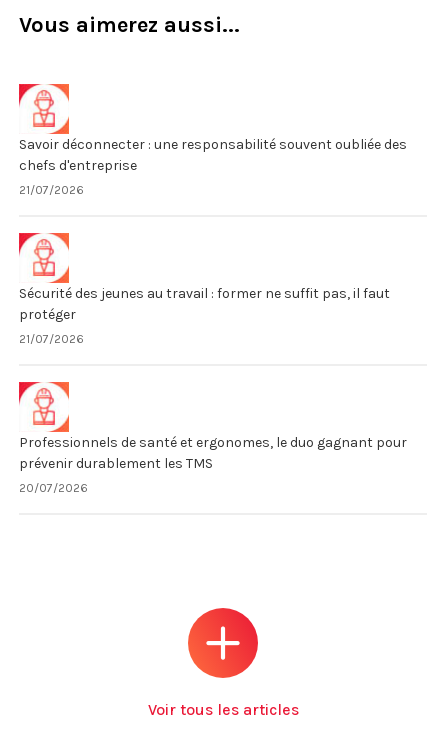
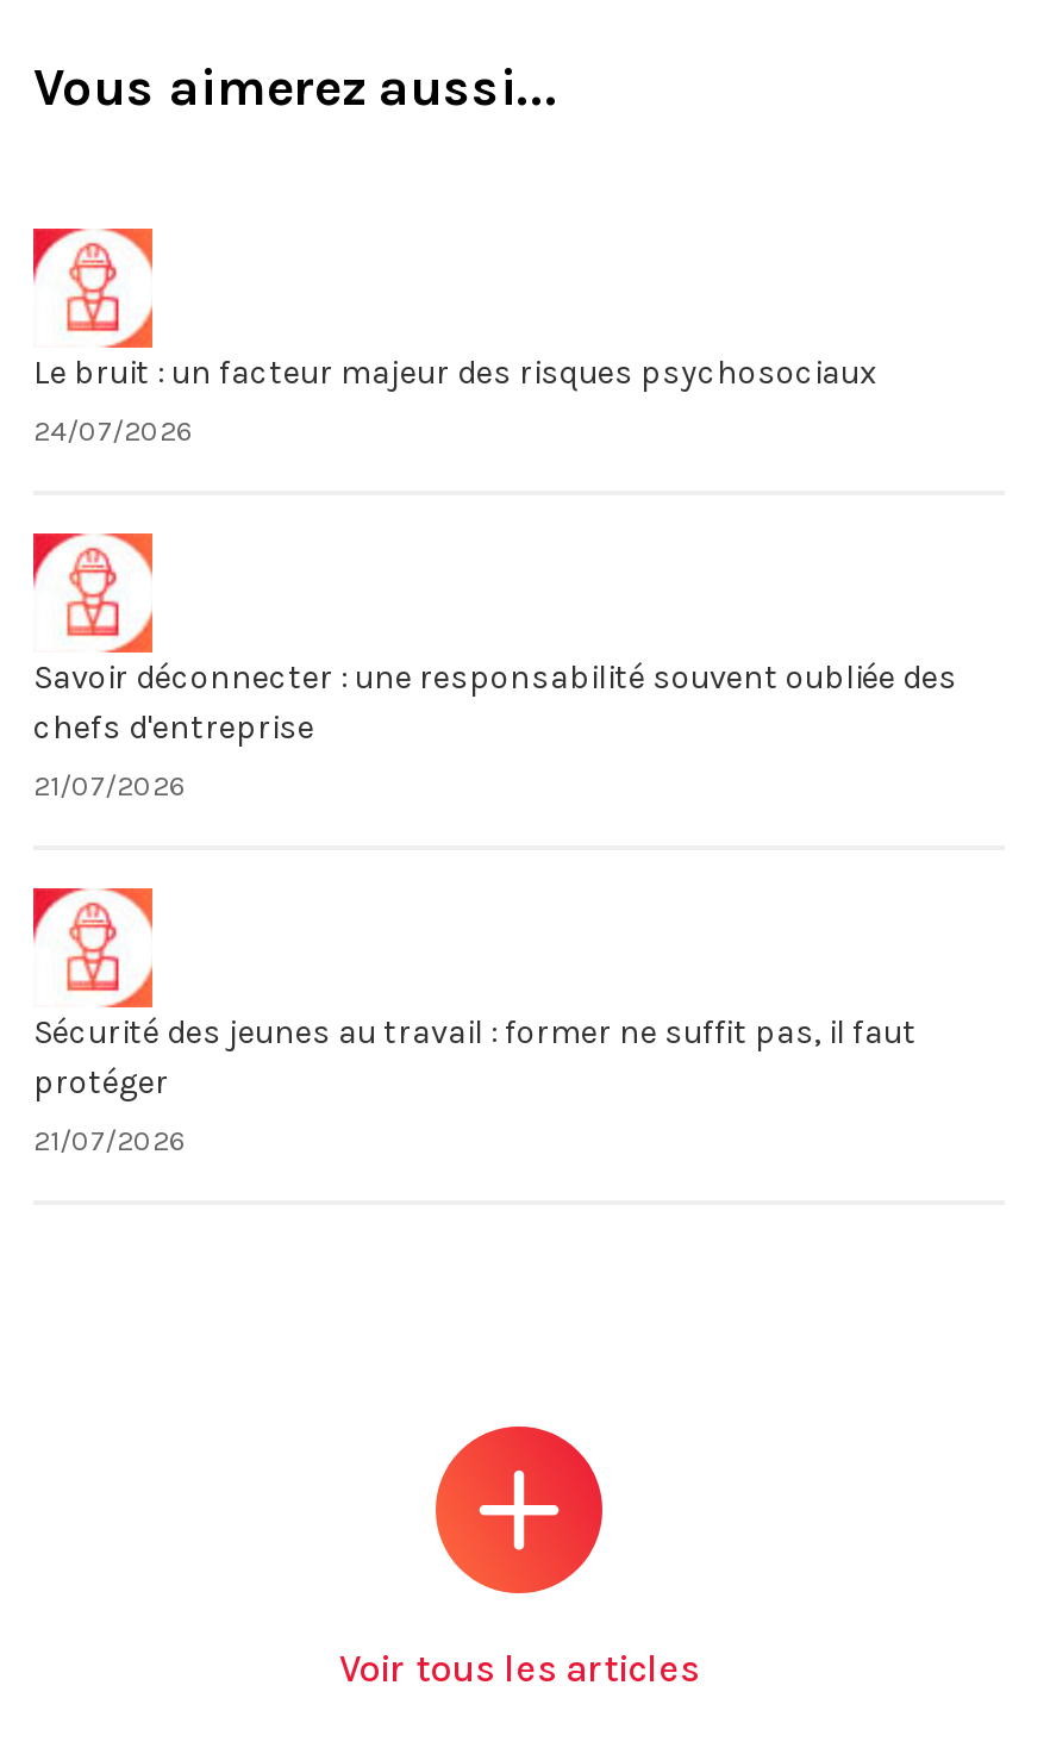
none -> [33,352,876,448] Le bruit : un facteur majeur des risques psychosociaux | 24/07/2026
moved [18,82,407,346] -> [31,529,957,1157]: [image] | Savoir déconnecter : une responsabilité souvent oubliée des | chefs d'entreprise | 21/07/2026 | Sécurité des jeunes au travail : former ne suffit pas, il faut | protéger | 21/07/2026
[19,434,407,495] Professionnels de santé et ergonomes, le duo gagnant pour | prévenir durablement les TMS | 20/07/2026 -> none

